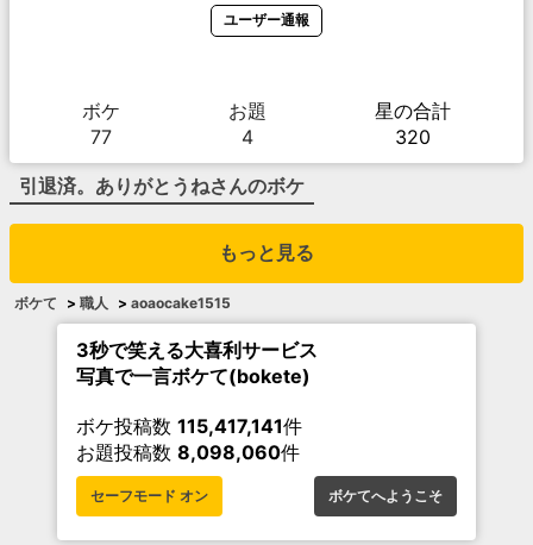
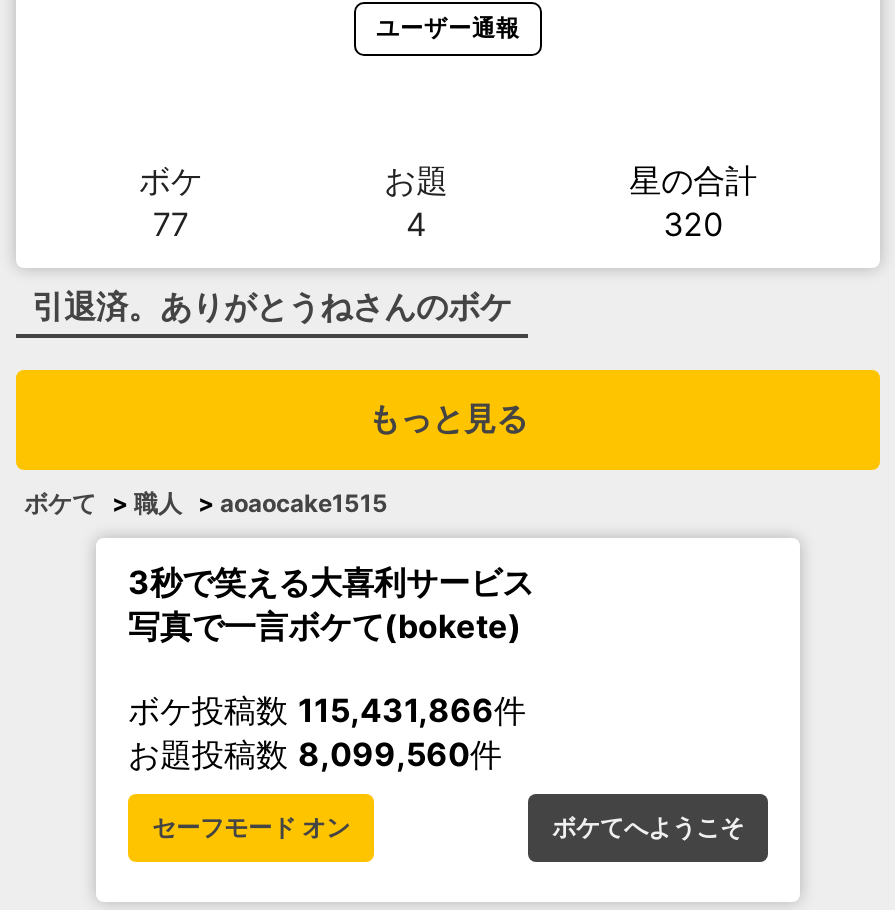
[76,414,302,438] ボケ投稿数115,417,141件 -> [128,690,526,730] ボケ投稿数115,431,866件
[76,440,300,464] お題投稿数8,098,060件 -> [128,734,502,774] お題投稿数8,099,560件

